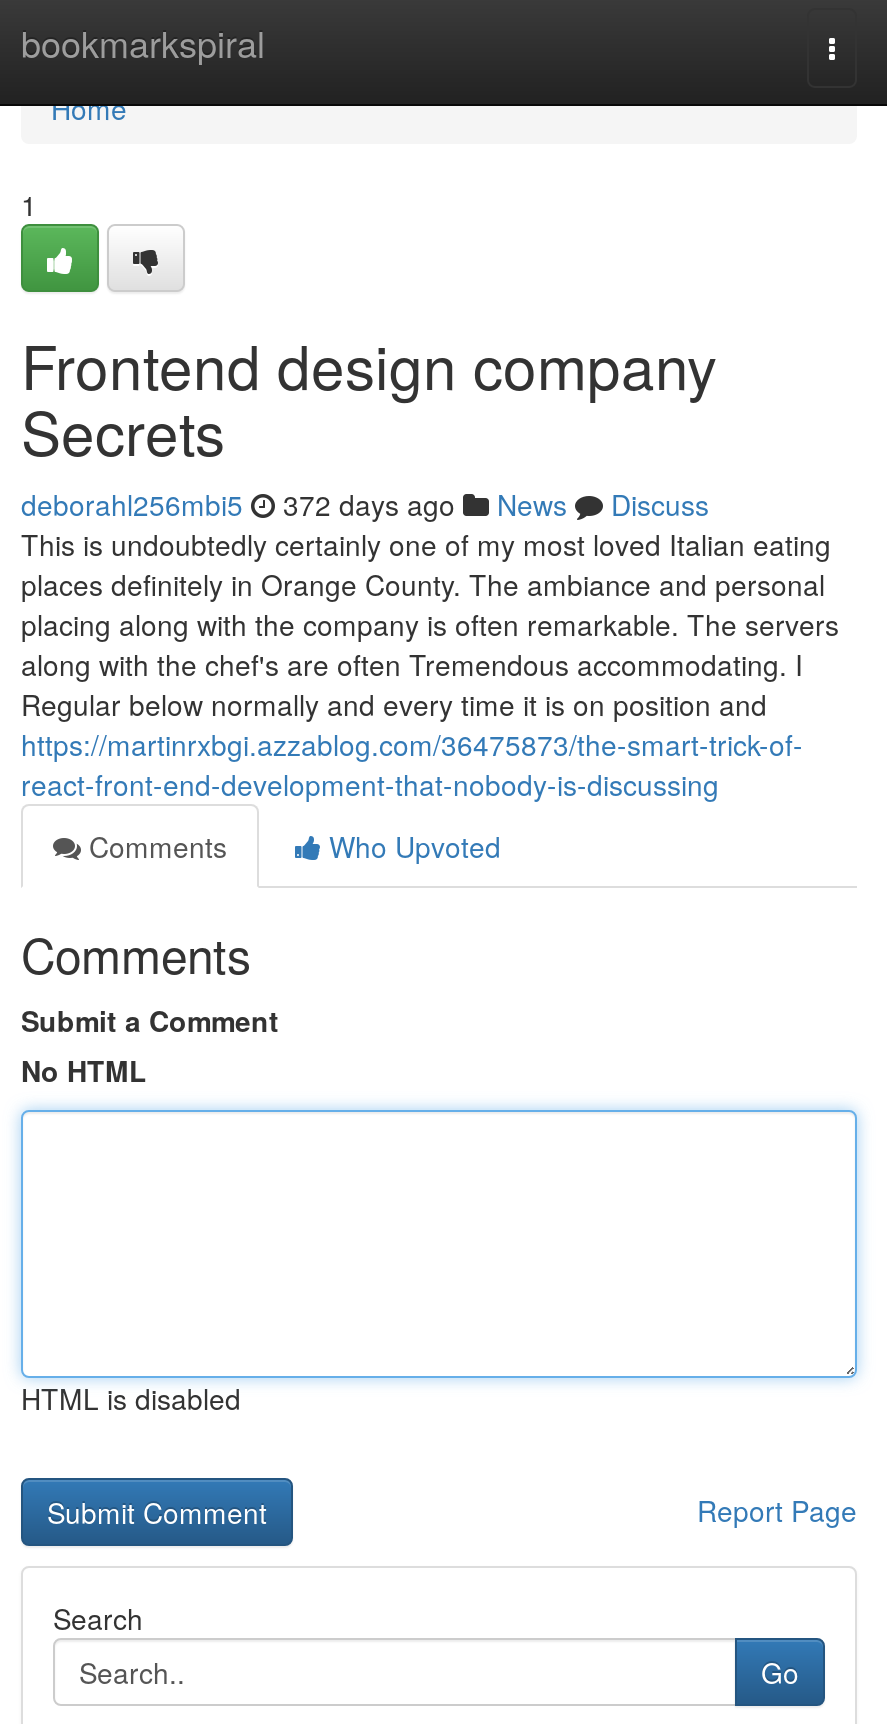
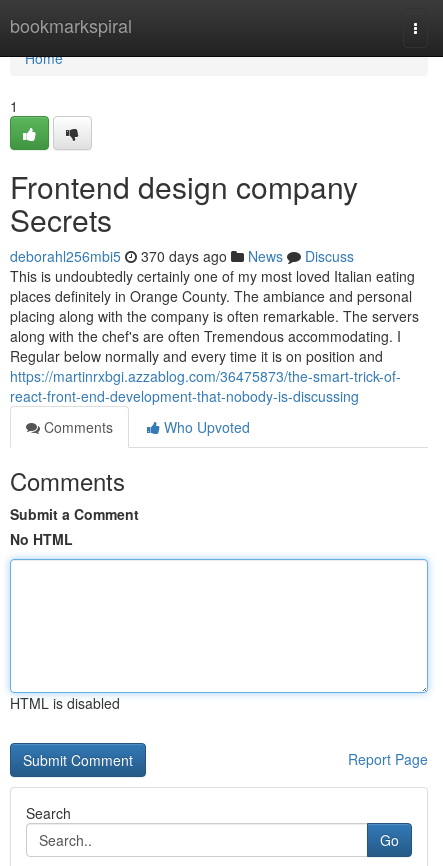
[21,484,709,524] deborahl256mbi5 372 days ago News Discuss -> [10,246,354,266] deborahl256mbi5 370 days ago News Discuss

